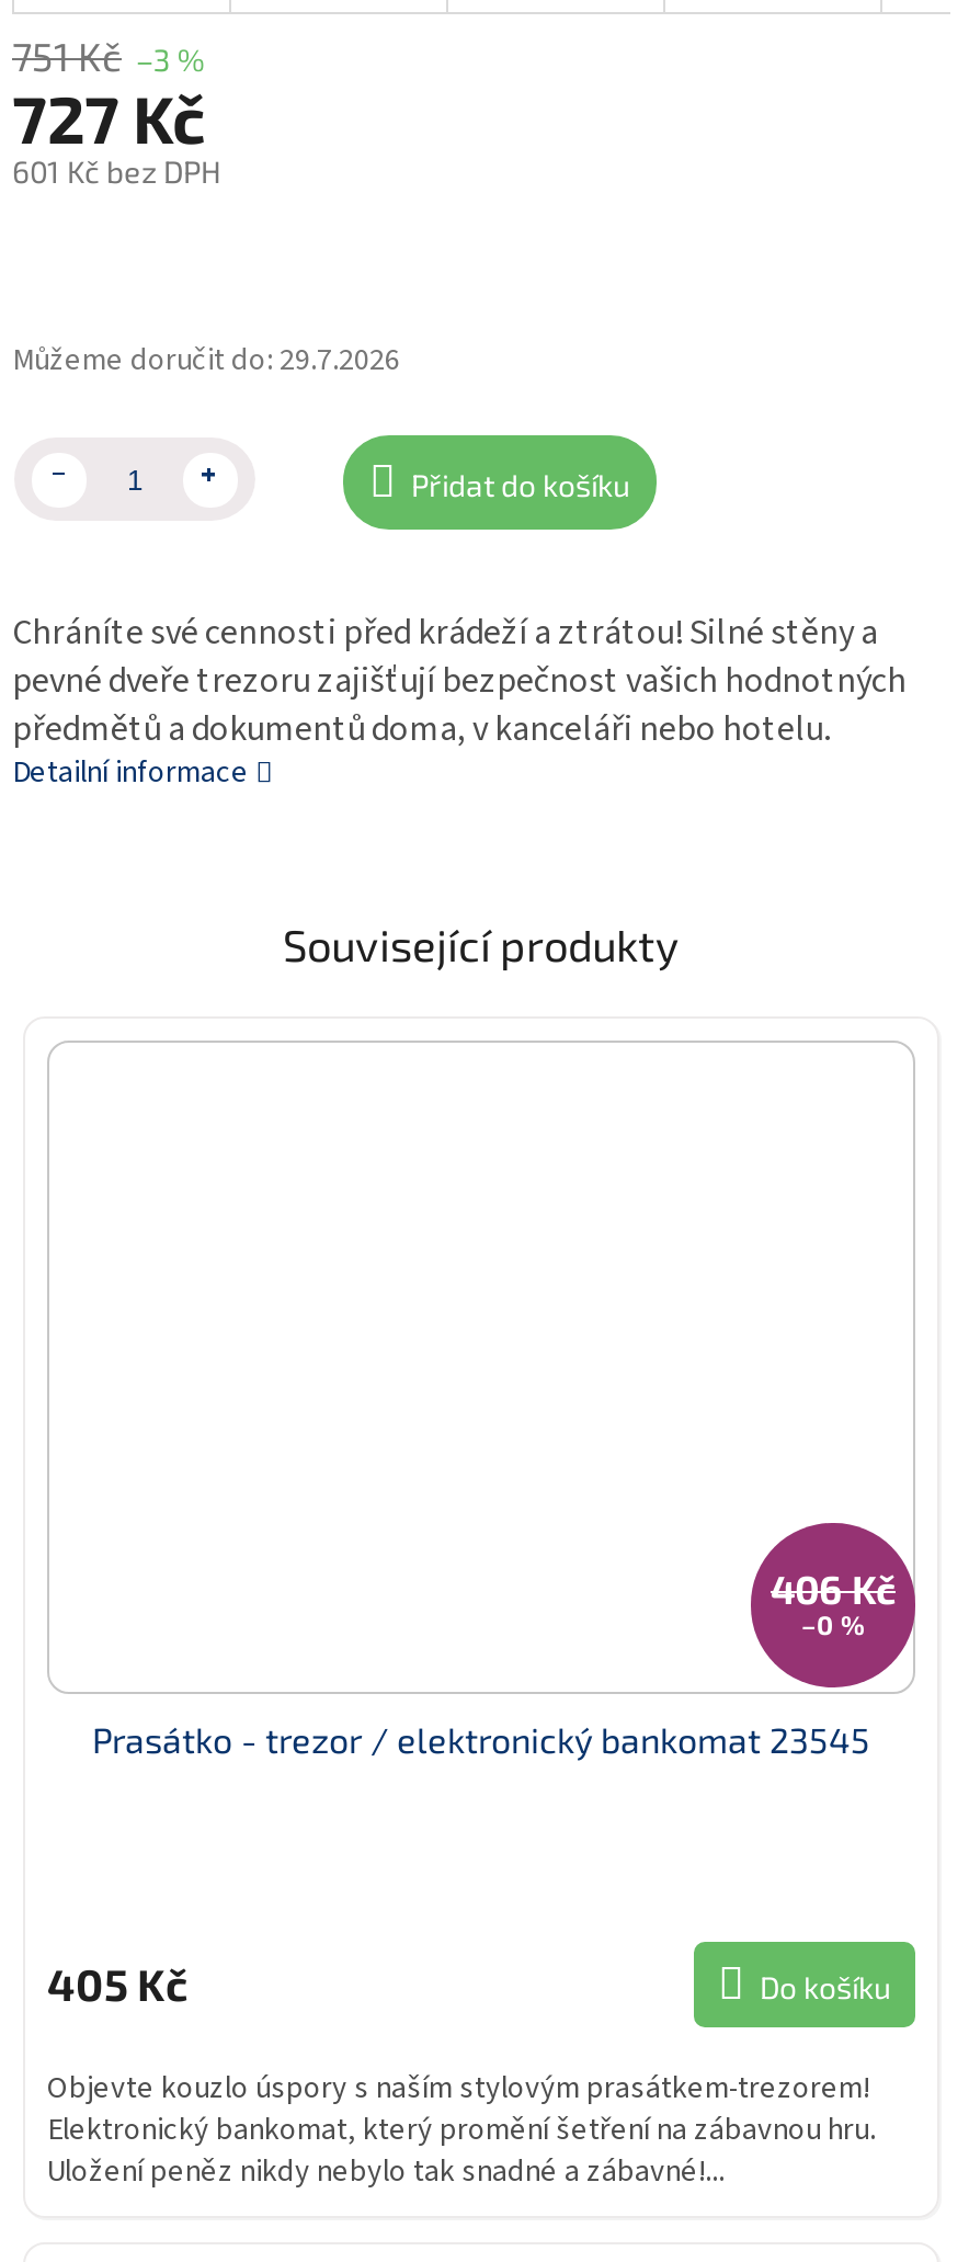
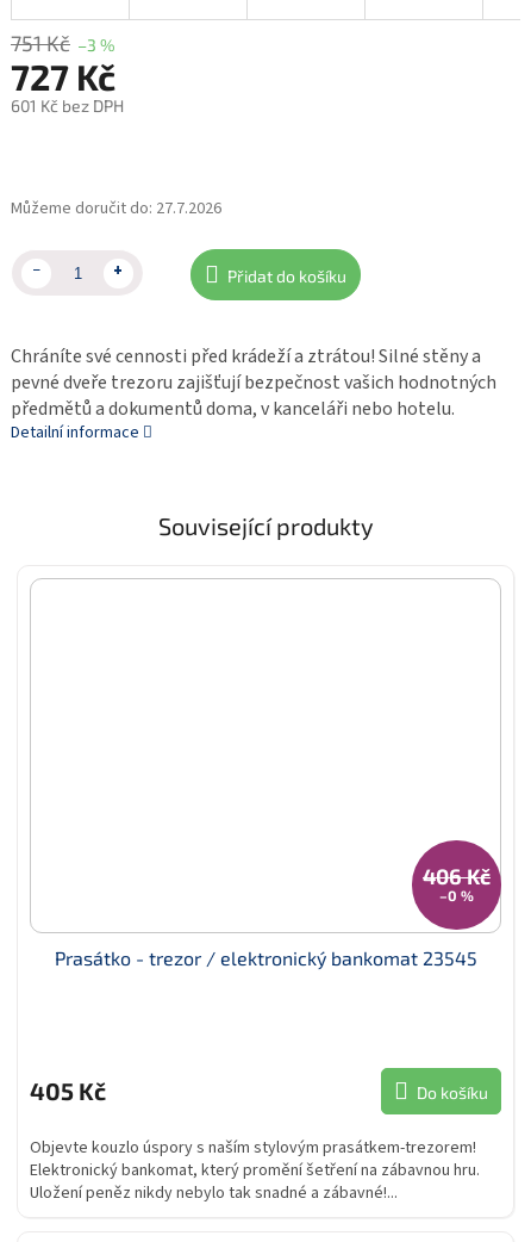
[12,339,400,383] Můžeme doručit do: 29.7.2026 -> [11,197,221,221] Můžeme doručit do: 27.7.2026

